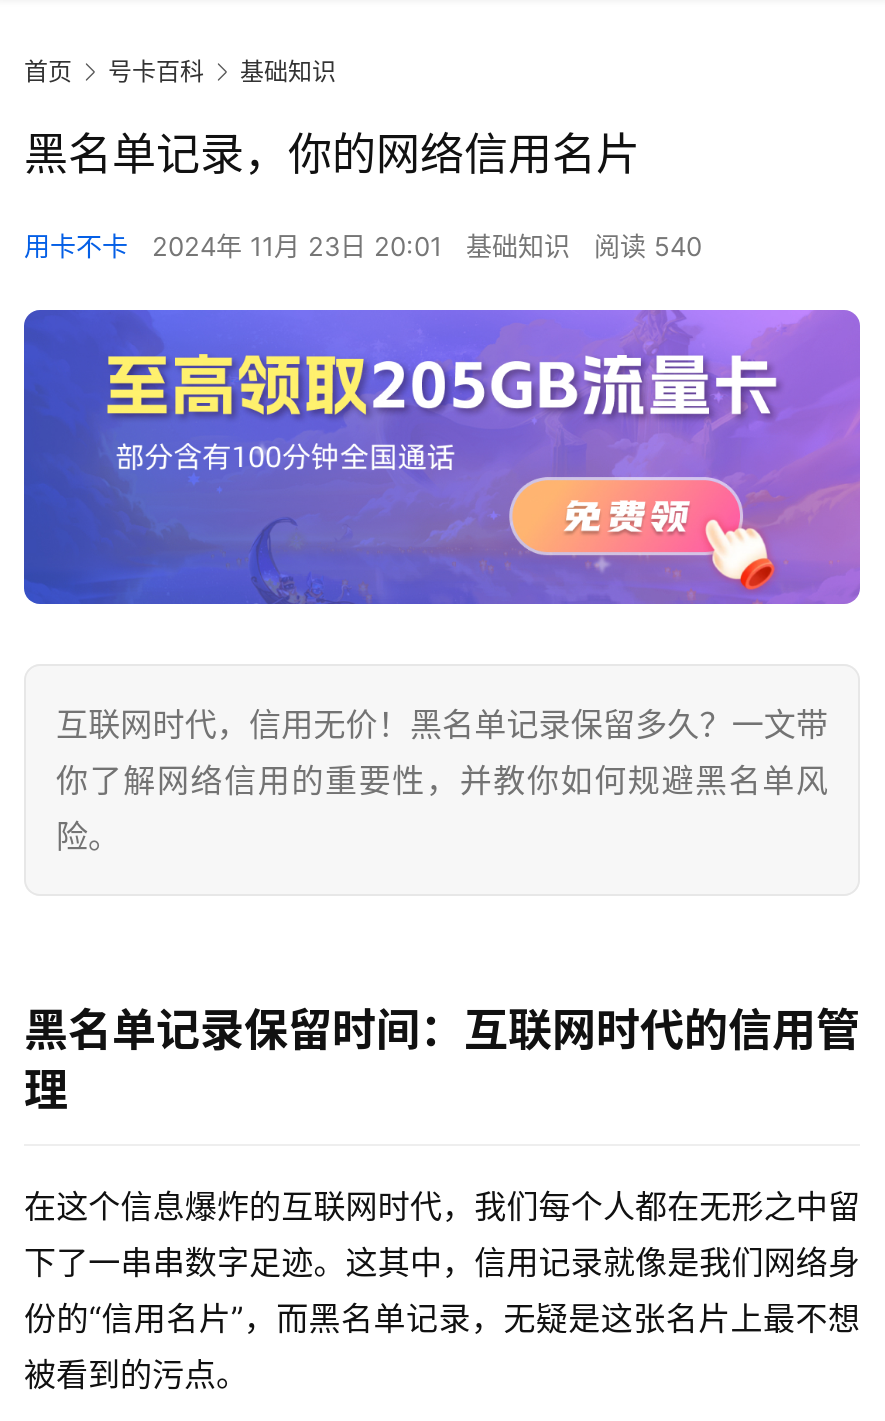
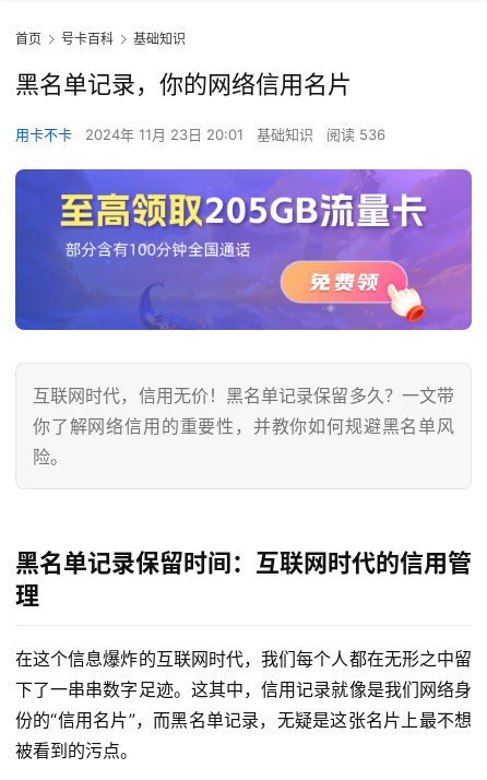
[24,230,702,262] 用卡不卡 2024年 11月 23日 20:01 基础知识 阅读 540 -> [15,126,385,143] 用卡不卡 2024年 11月 23日 20:01 基础知识 阅读 536

